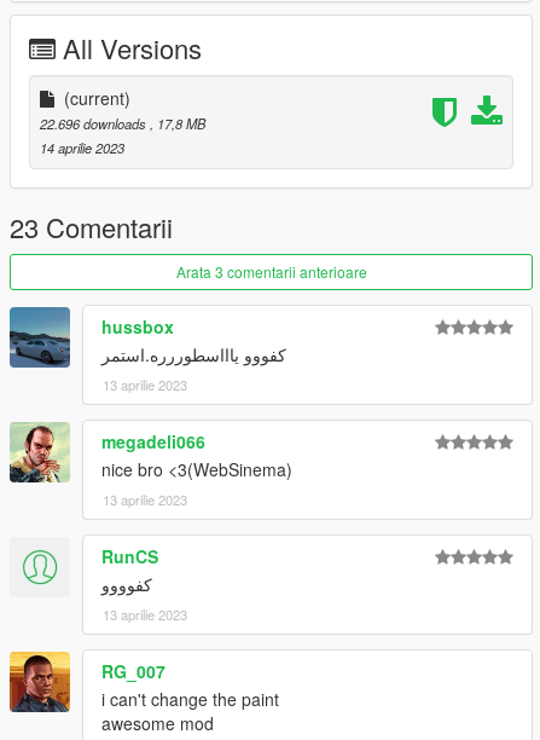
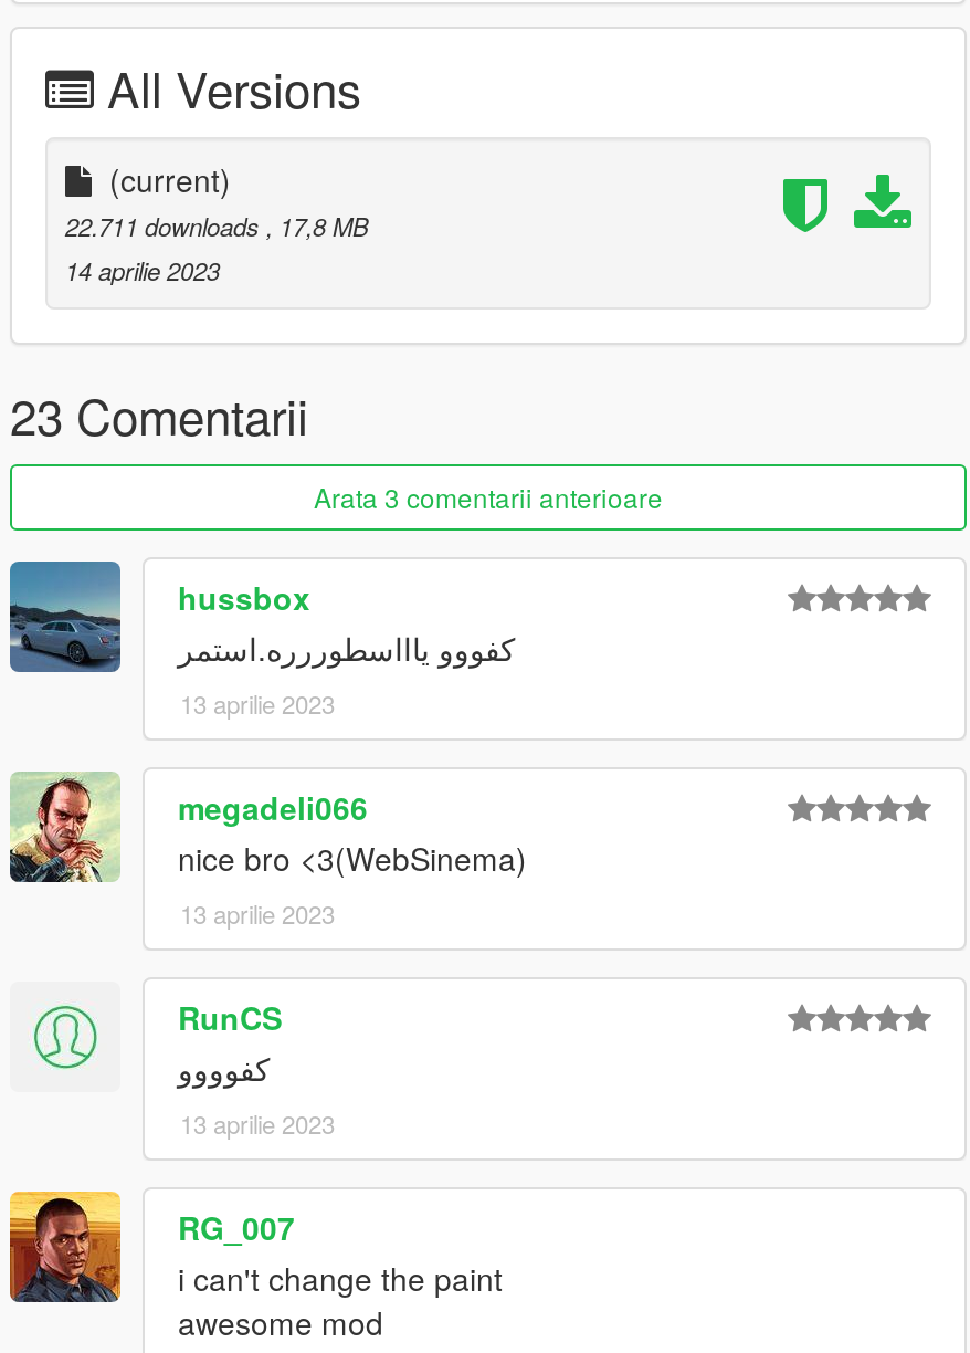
[40,114,205,133] 22.696 downloads, 17,8 MB -> [65,208,368,243] 22.711 downloads, 17,8 MB

